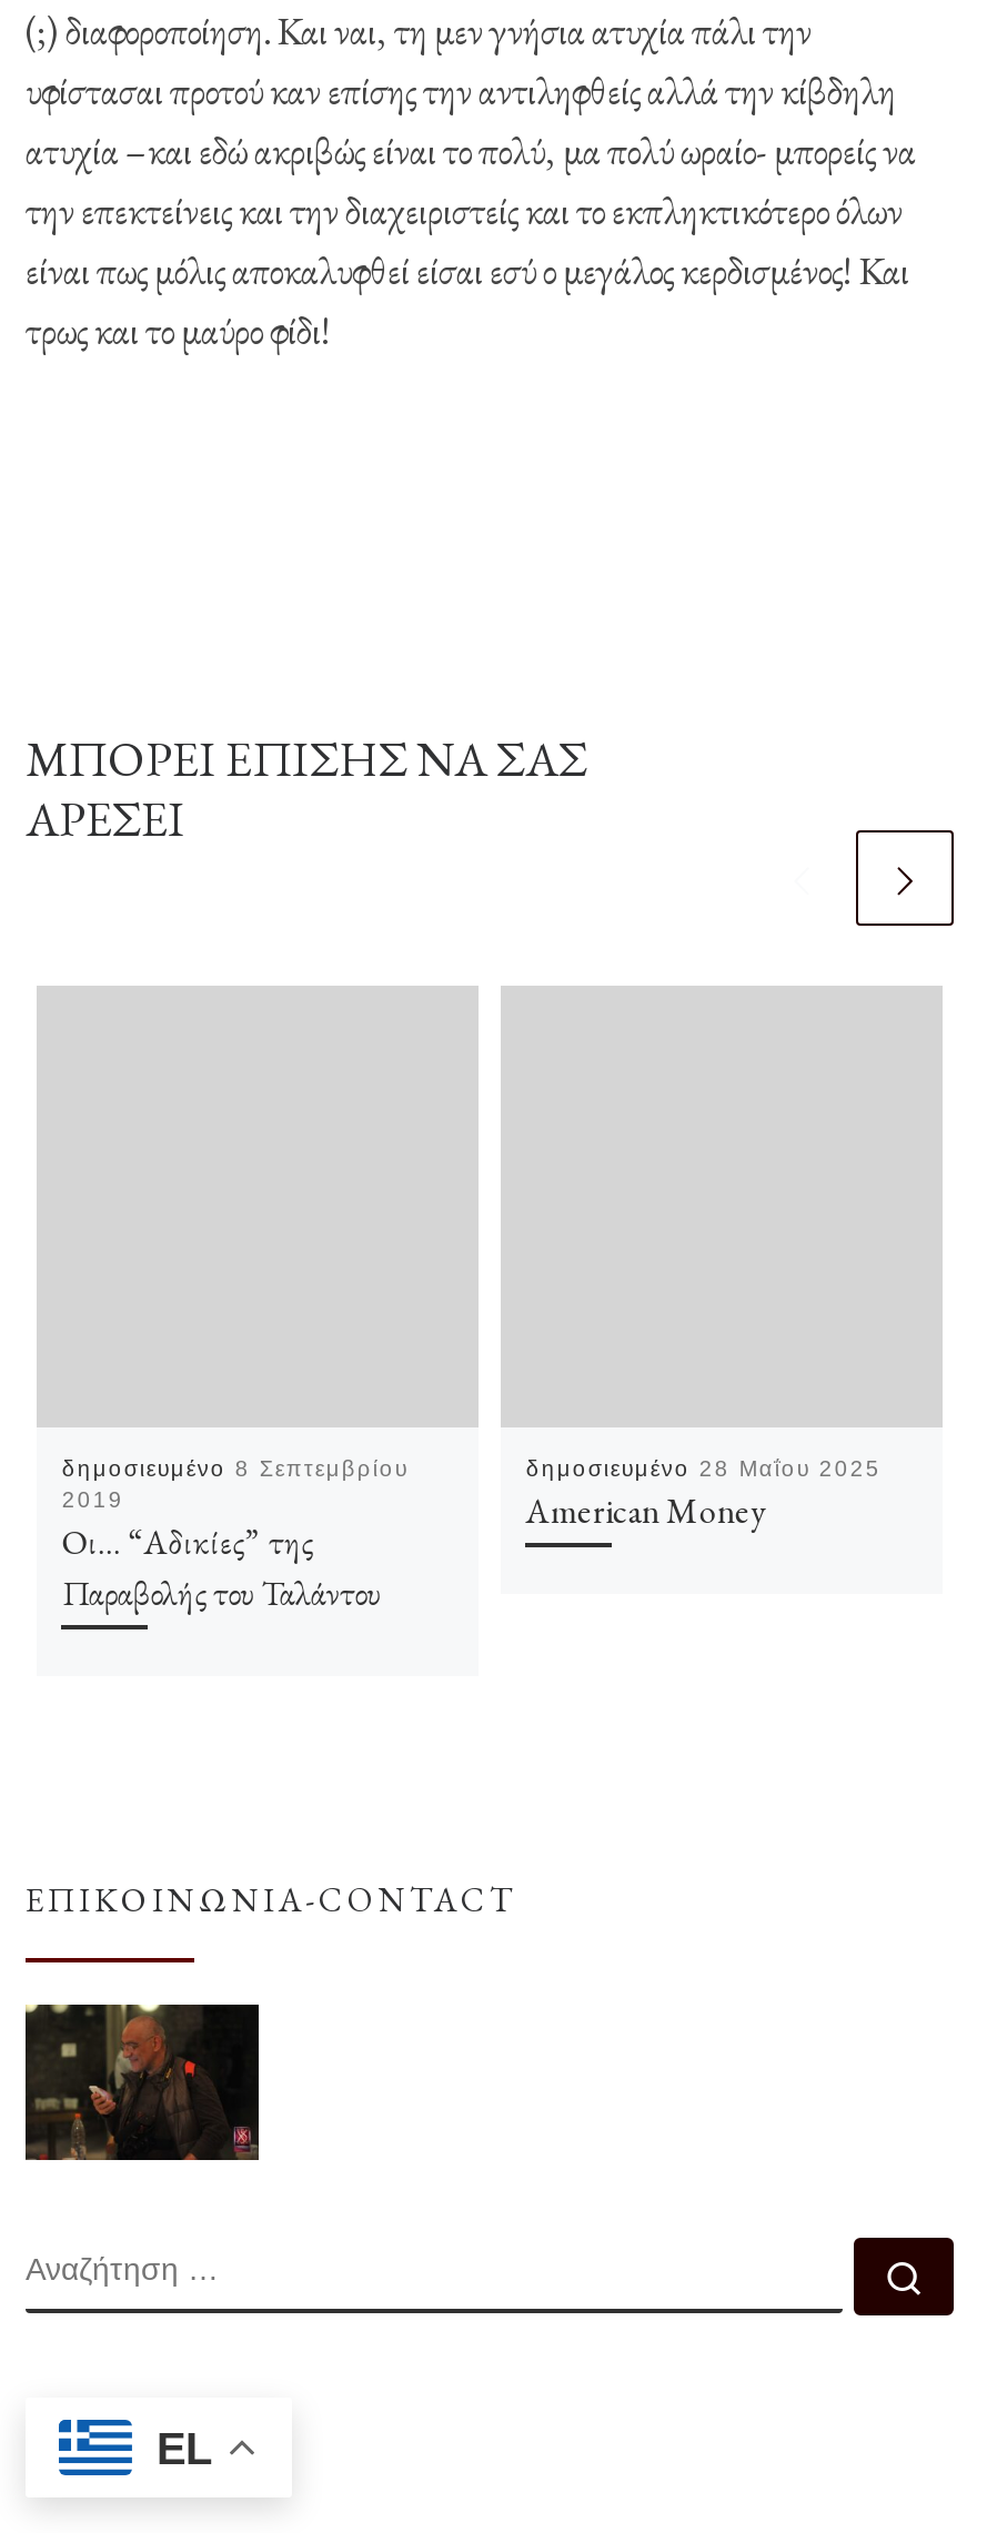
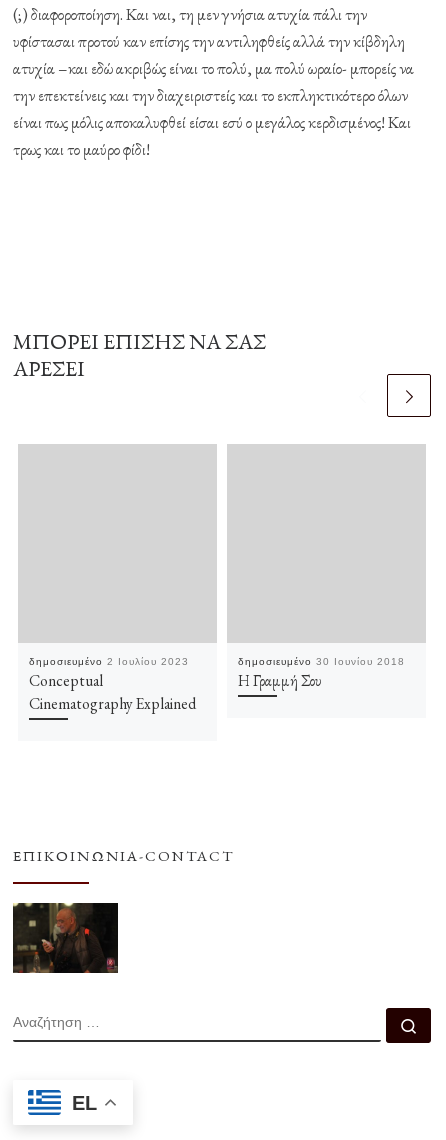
[62,1456,408,1615] δημοσιευμένο 8 Σεπτεμβρίου | 2019 | Οι… “Αδικίες” της | Παραβολής του Ταλάντου -> [29,656,196,714] δημοσιευμένο 2 Ιουλίου 2023 | Conceptual | Cinematography Explained
[526,1456,881,1533] δημοσιευμένο 28 Μαΐου 2025 | American Money -> [238,656,405,691] δημοσιευμένο 30 Ιουνίου 2018 | Η Γραμμή Σου

